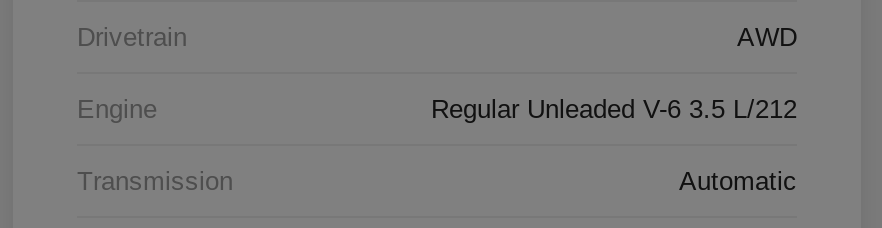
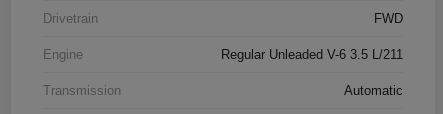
[737,22,797,52] AWD -> [374,11,403,26] FWD
[431,94,797,124] Regular Unleaded V-6 3.5 L/212 -> [221,47,403,62] Regular Unleaded V-6 3.5 L/211

